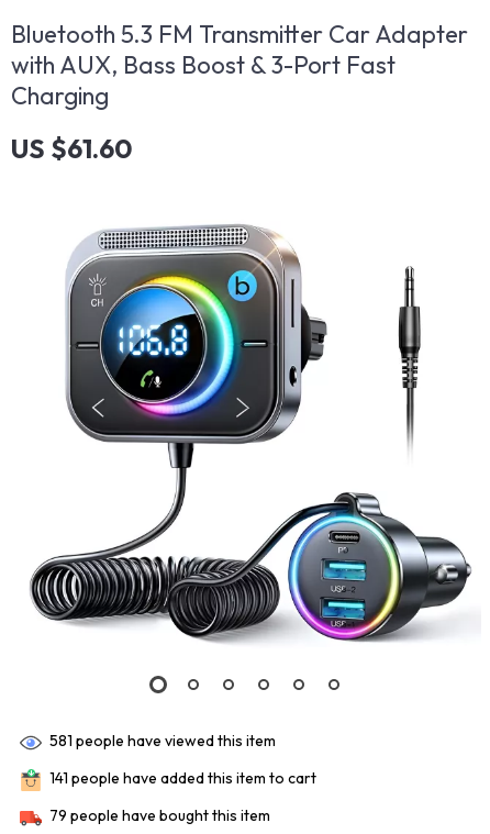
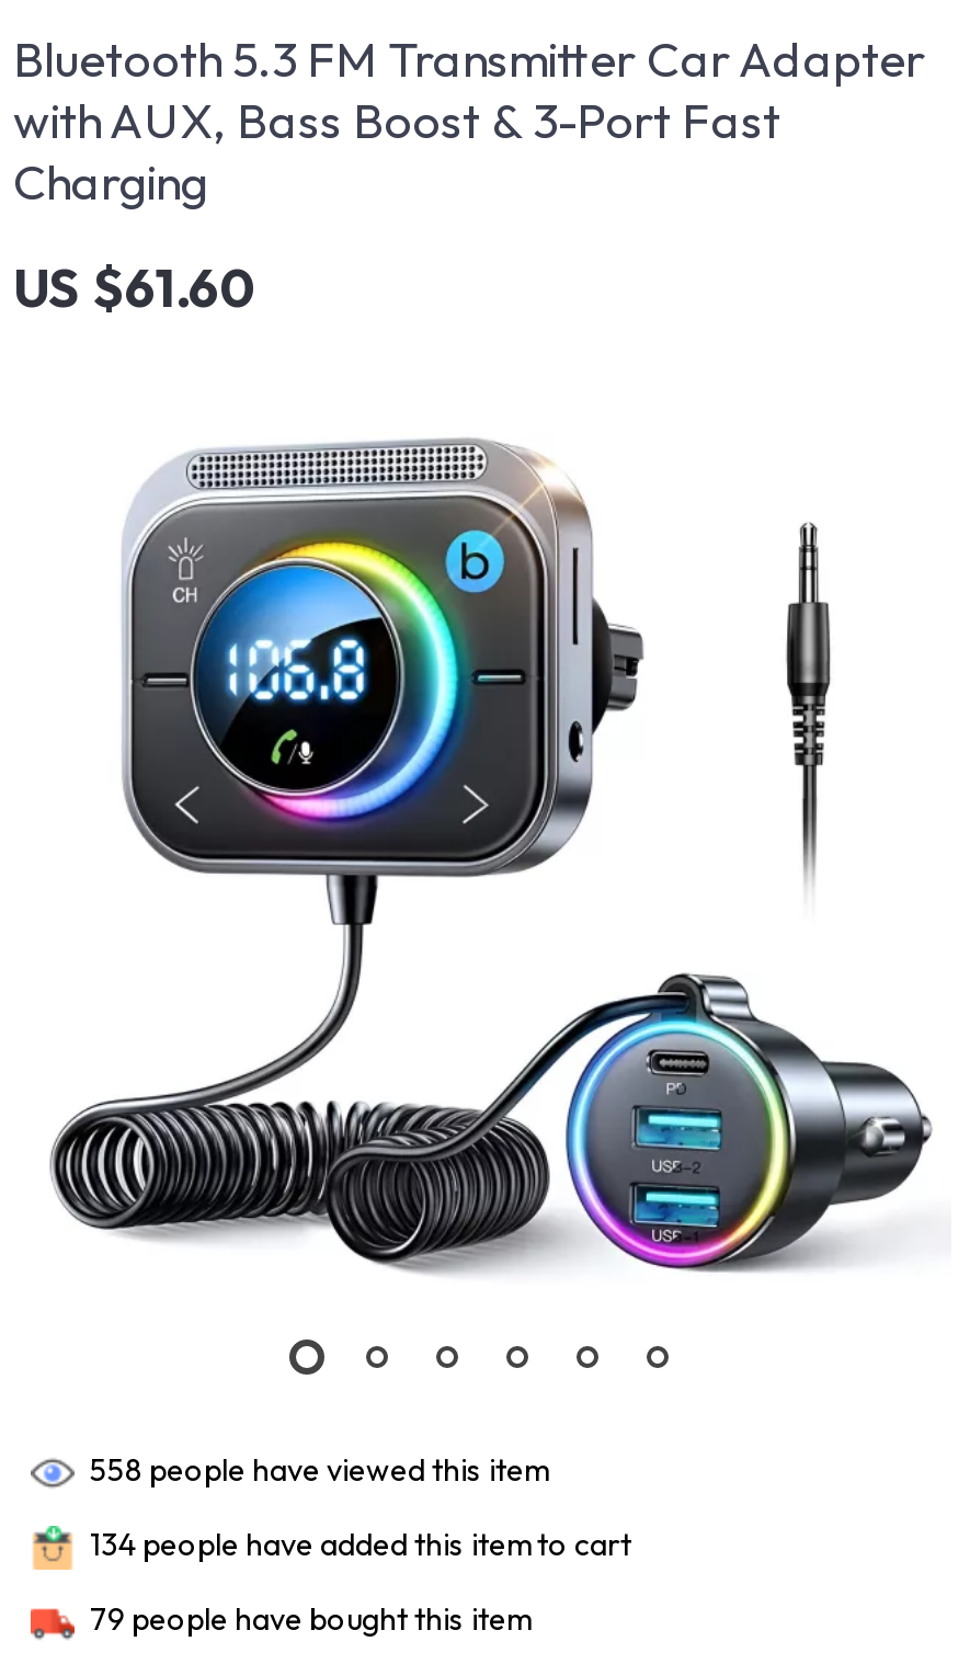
[49,731,276,751] 581 people have viewed this item -> [90,1450,548,1489] 558 people have viewed this item
[49,768,316,788] 141 people have added this item to cart -> [90,1524,631,1564] 134 people have added this item to cart

